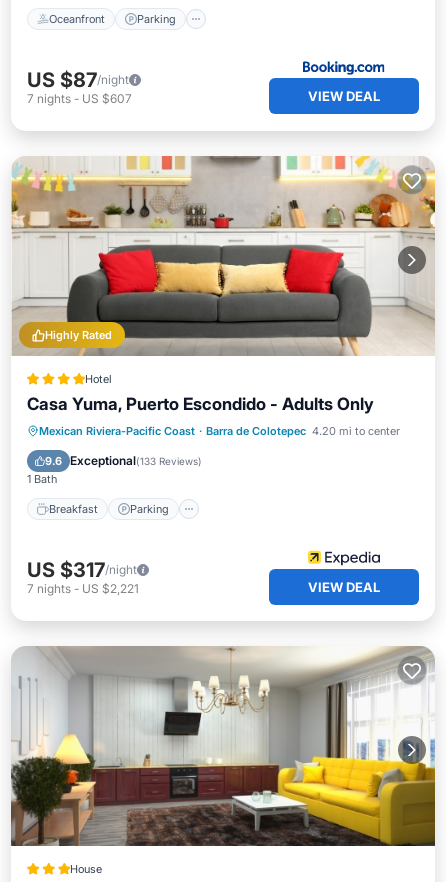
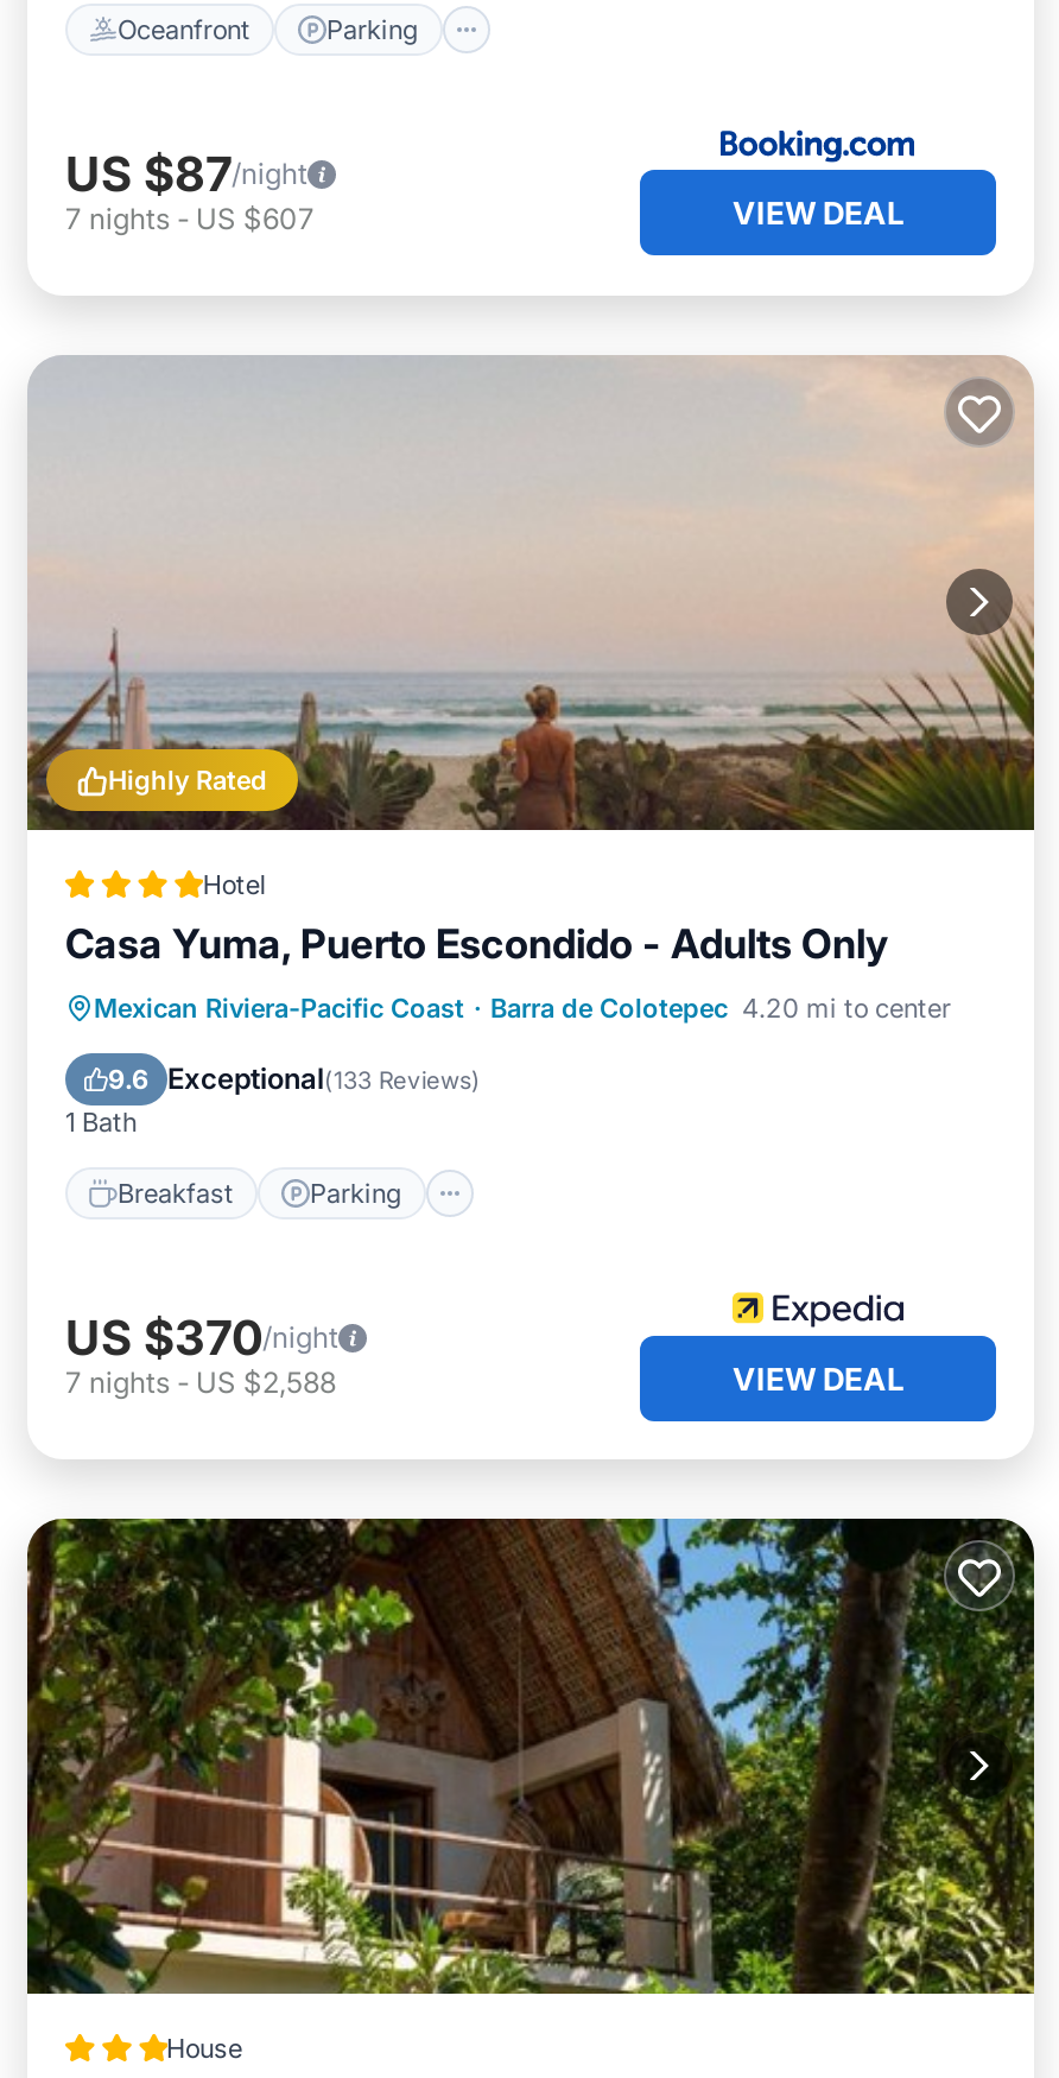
[11,155,436,356] [image] -> [25,355,1036,832] [image]
[27,558,137,582] US $317/night -> [65,1310,338,1367] US $370/night
[27,581,139,596] 7 nights - US $2,221 -> [65,1364,336,1400] 7 nights - US $2,588
[10,646,435,847] [image] -> [25,1516,1036,1996] [image]

